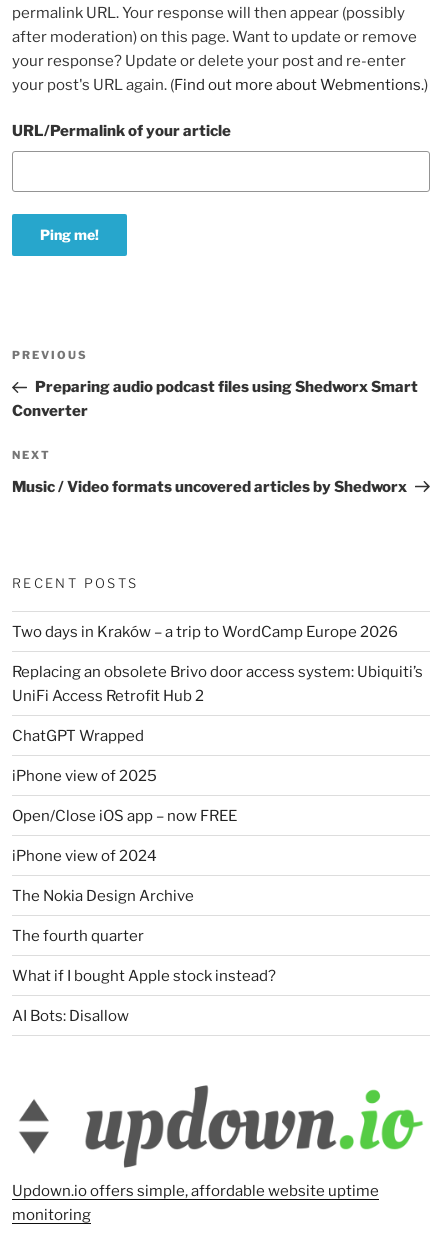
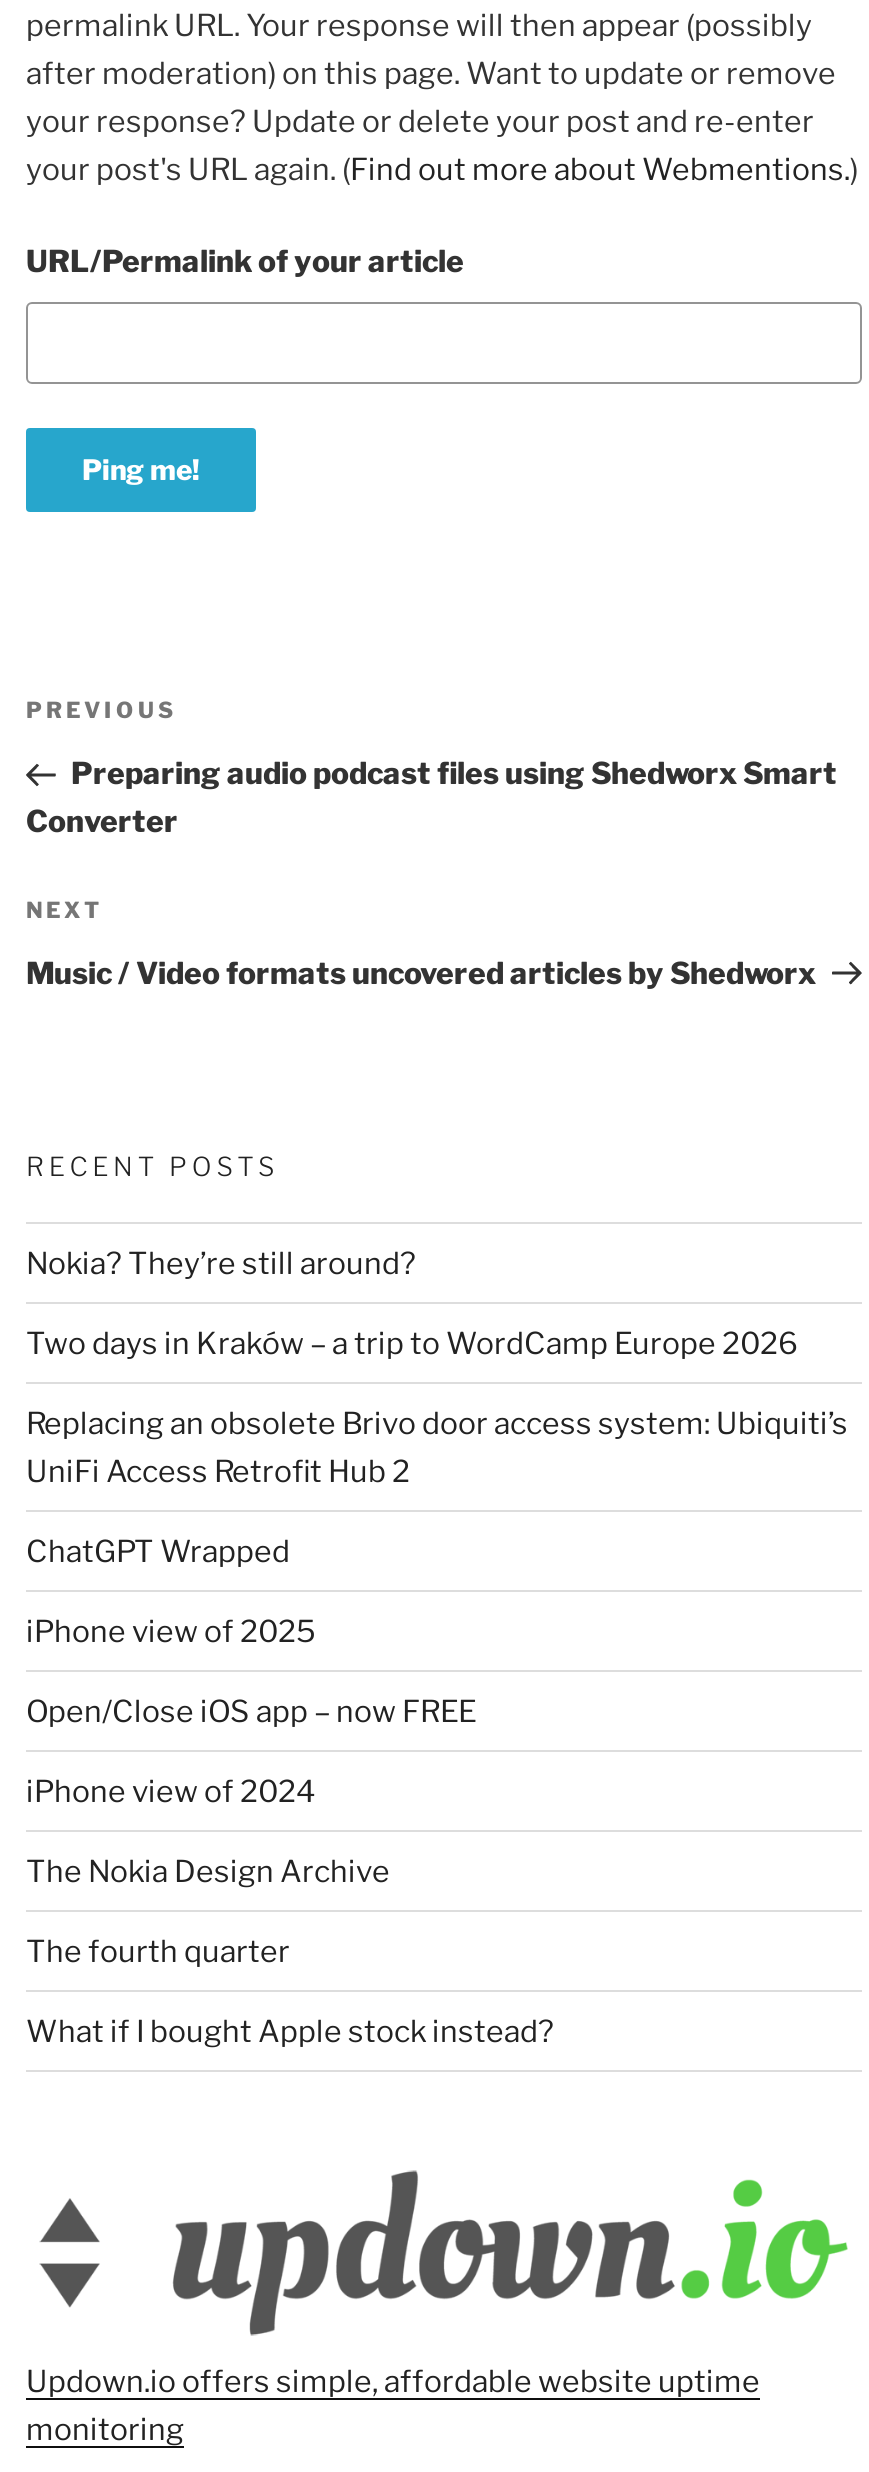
none -> [26,1246,416,1282] Nokia? They’re still around?
moved [12,623,423,985] -> [26,1326,848,2050]: Two days in Kraków – a trip to WordCamp Europe 2026 | Replacing an obsolete Brivo door access system: Ubiquiti’s | UniFi Access Retrofit Hub 2 | ... | The fourth quarter | What if I bought Apple stock instead?
[12,1007,129,1025] AI Bots: Disallow -> none

